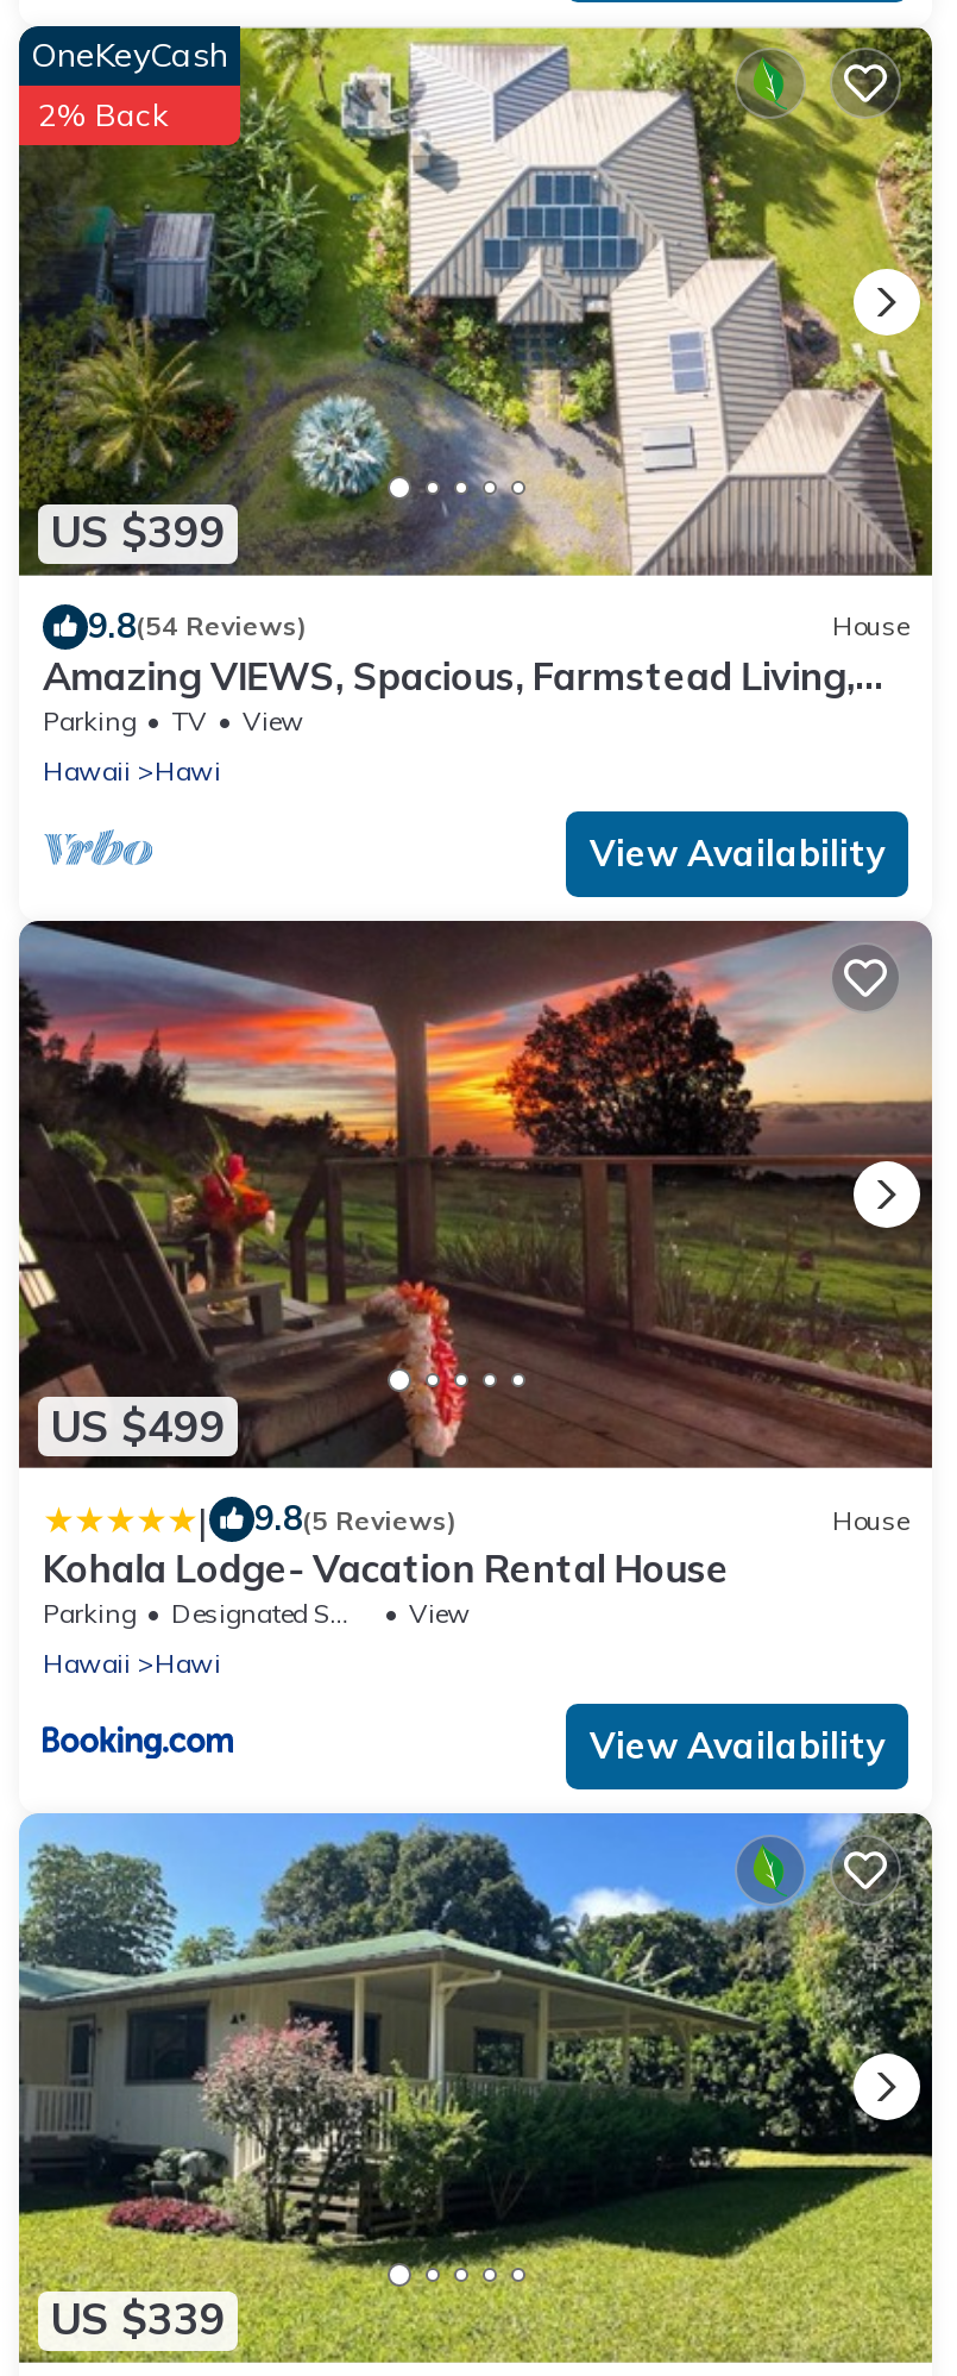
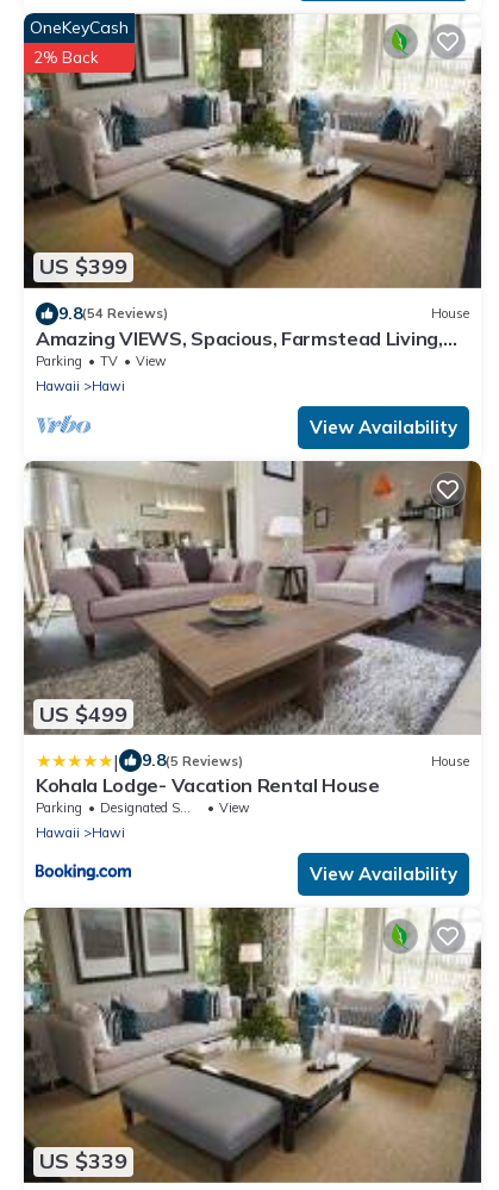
[17,26,934,576] [image] -> [24,13,482,288] [image]
[17,919,932,1468] [image] -> [24,461,482,735] [image]
[17,1811,934,2365] [image] -> [23,906,482,1184] [image]

